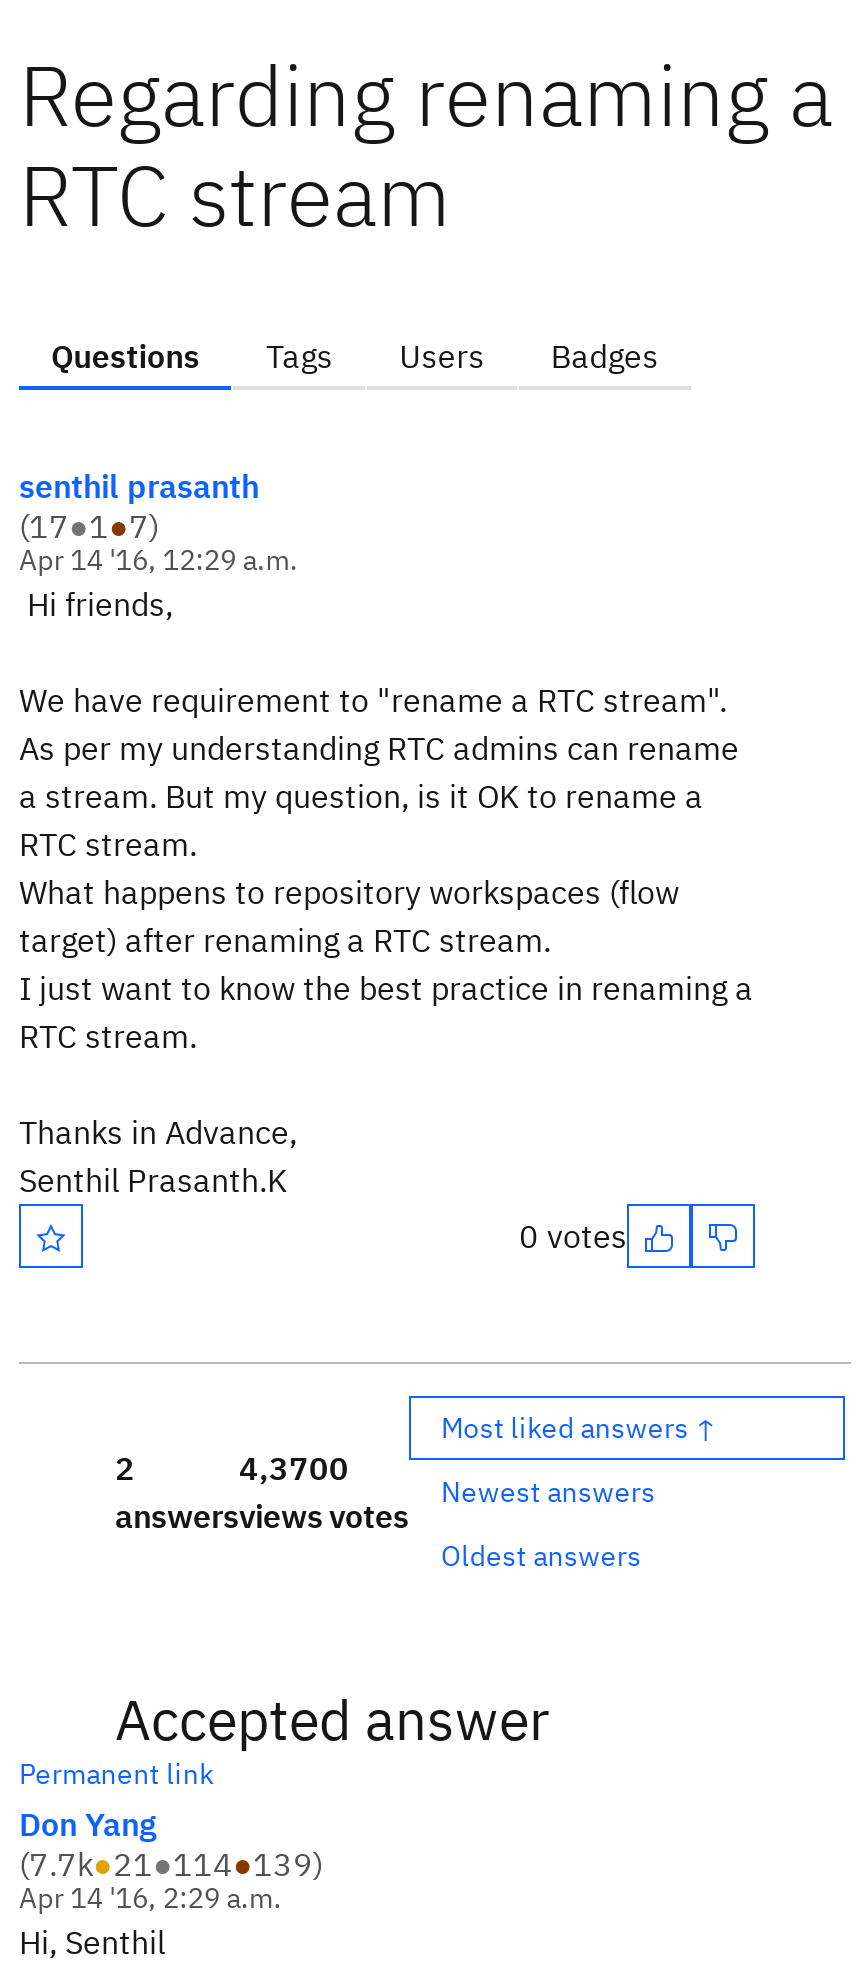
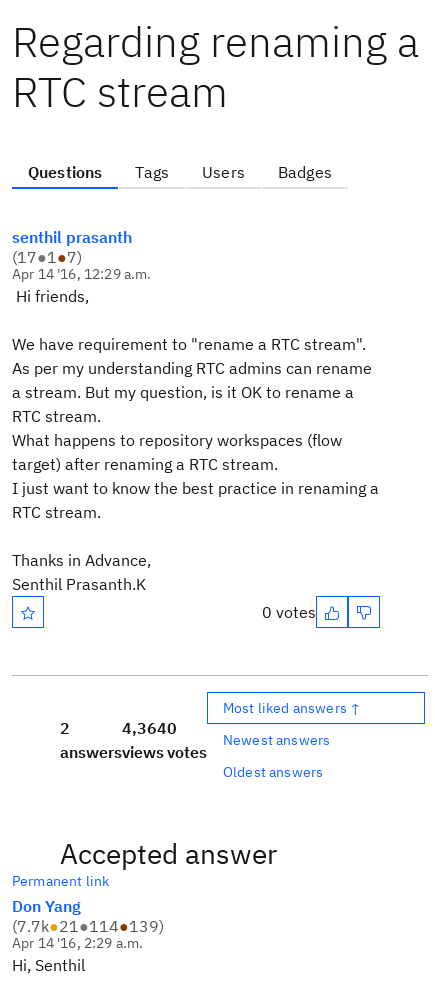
[239,1448,349,1488] 4,370 0 -> [122,718,177,738] 4,364 0

